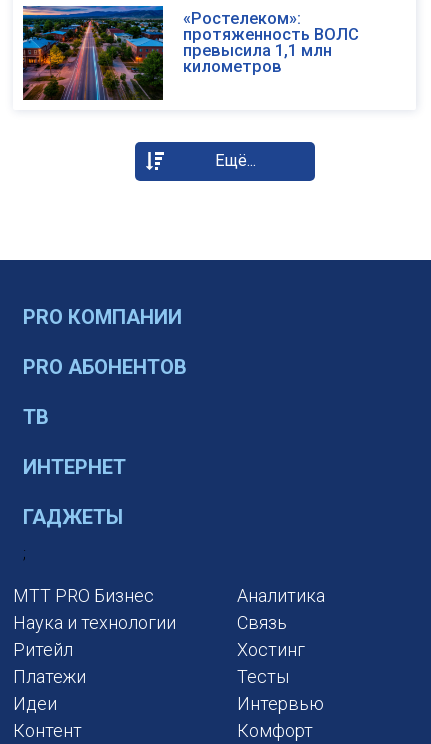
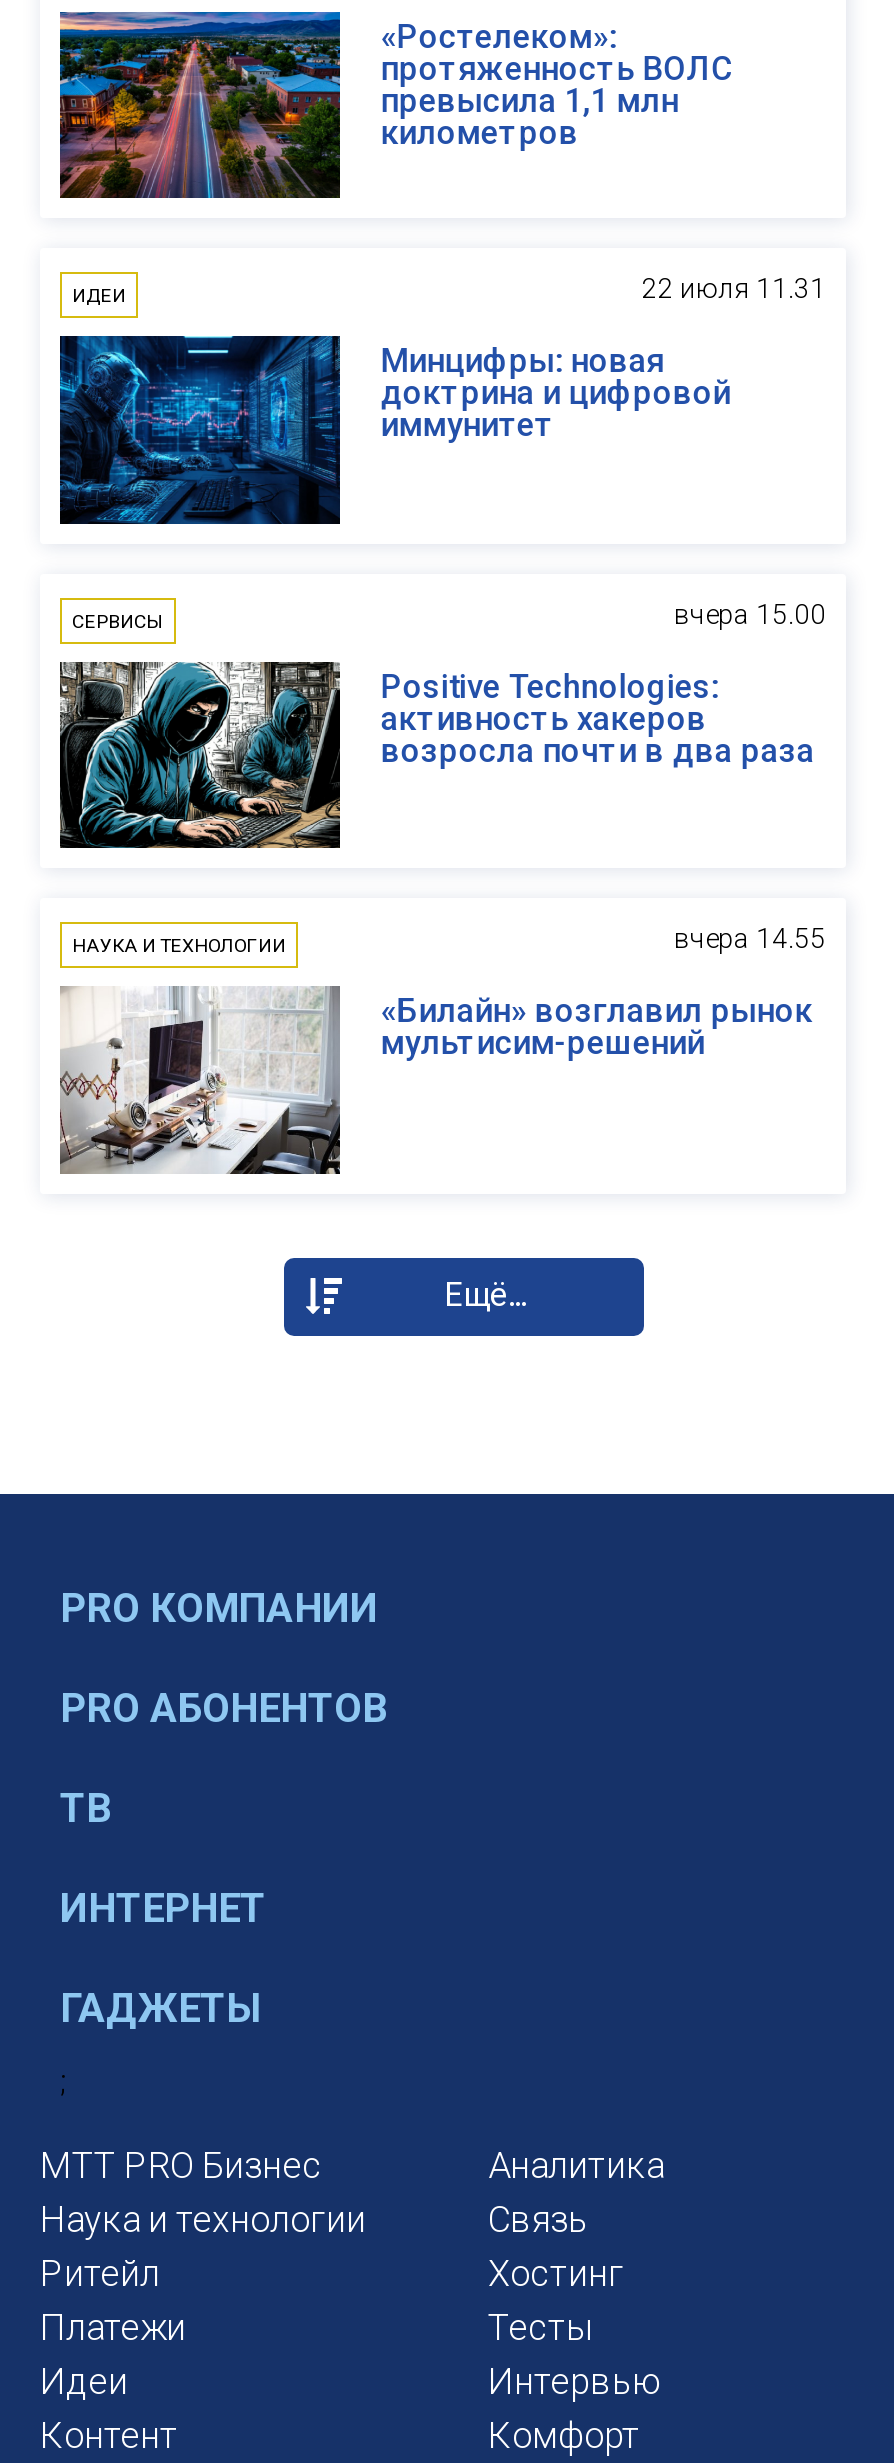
none -> [58,272,826,527] [image] | ИДЕИ | 22 июля 11.31 | Минцифры: новая | доктрина и цифровой | иммунитет
none -> [58,597,826,851] [image] | СЕРВИСЫ | вчера 15.00 | Positive Technologies: | активность хакеров | возросла почти в два раза
none -> [58,922,826,1177] [image] | НАУКА И ТЕХНОЛОГИИ | вчера 14.55 | «Билайн» возглавил рынок | мультисим-решений

